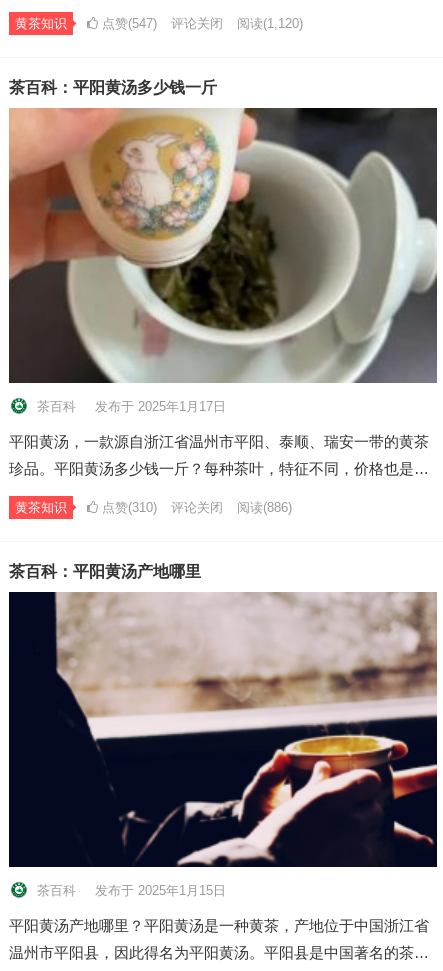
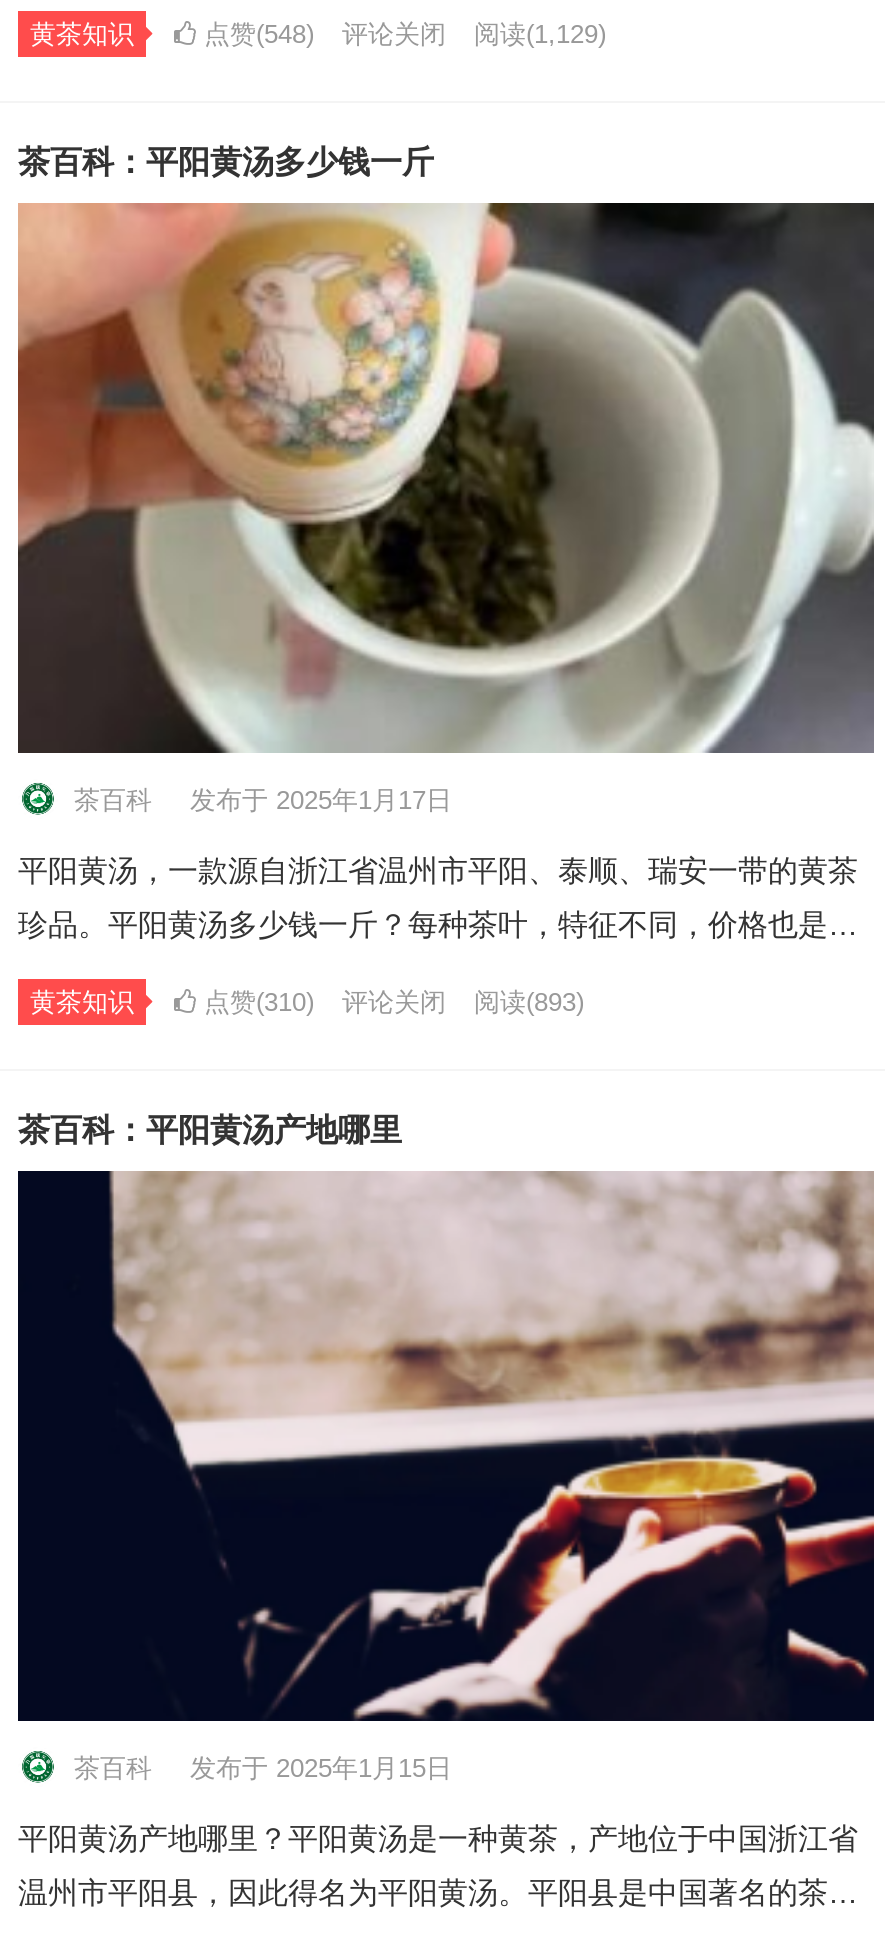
[98,16,157,31] 点赞(547) -> [196,19,314,49] 点赞(548)
[237,16,303,31] 阅读(1,120) -> [474,19,606,49] 阅读(1,129)
[98,500,292,515] 点赞(310) 评论关闭 阅读(886) -> [196,988,584,1018] 点赞(310) 评论关闭 阅读(893)

